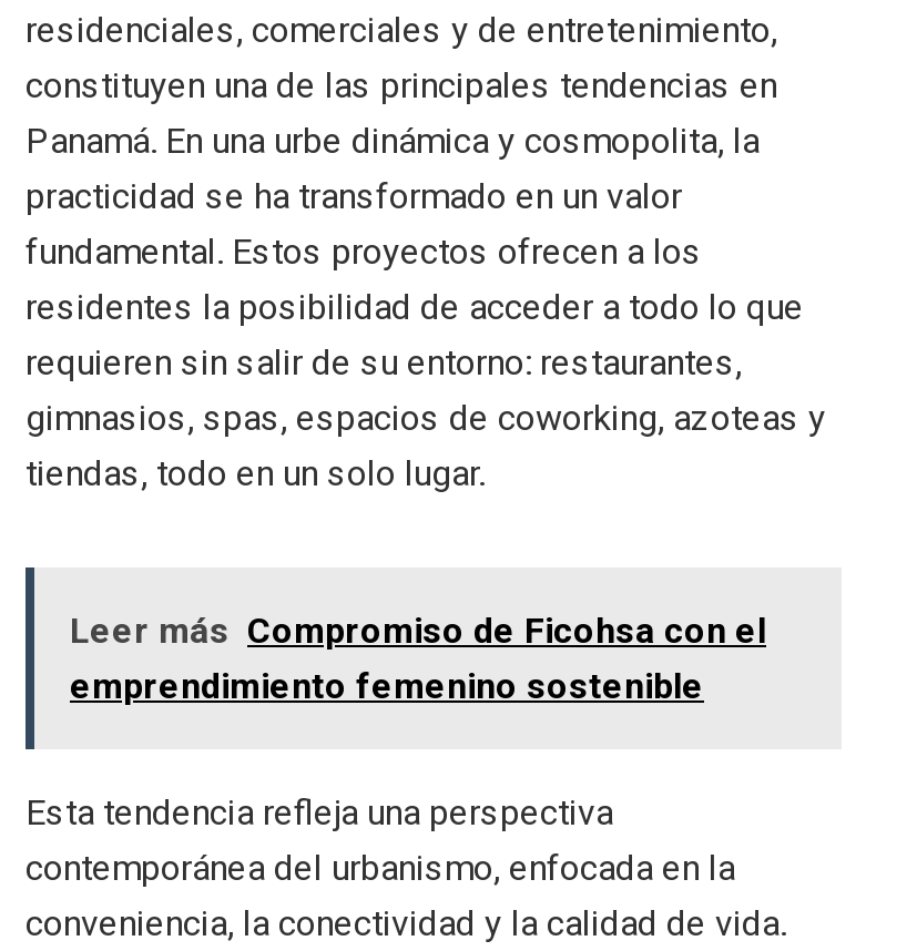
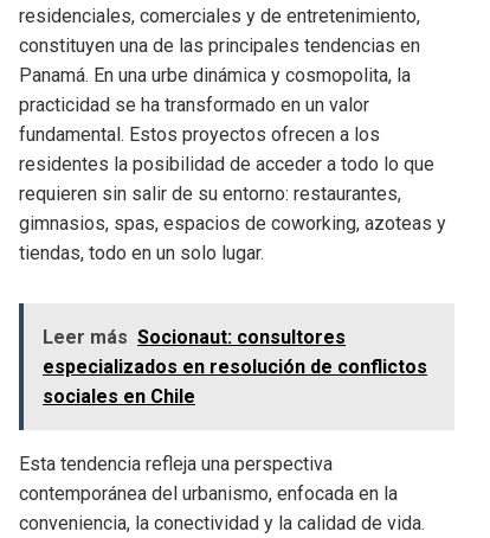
[70,611,766,708] Leer más Compromiso de Ficohsa con el | emprendimiento femenino sostenible -> [43,326,427,408] Leer más Socionaut: consultores | especializados en resolución de conflictos | sociales en Chile

